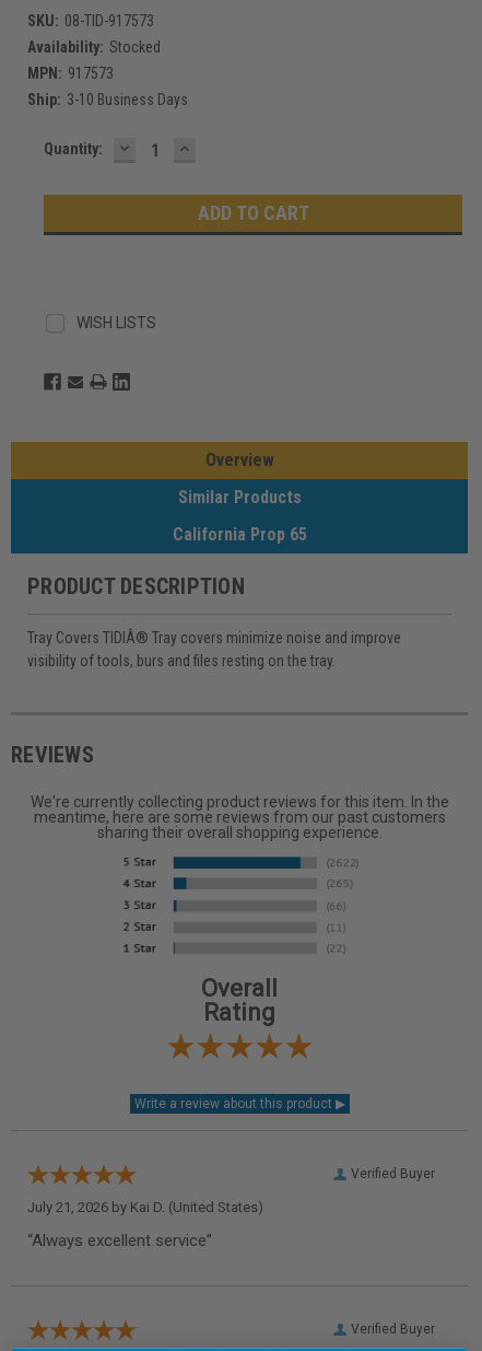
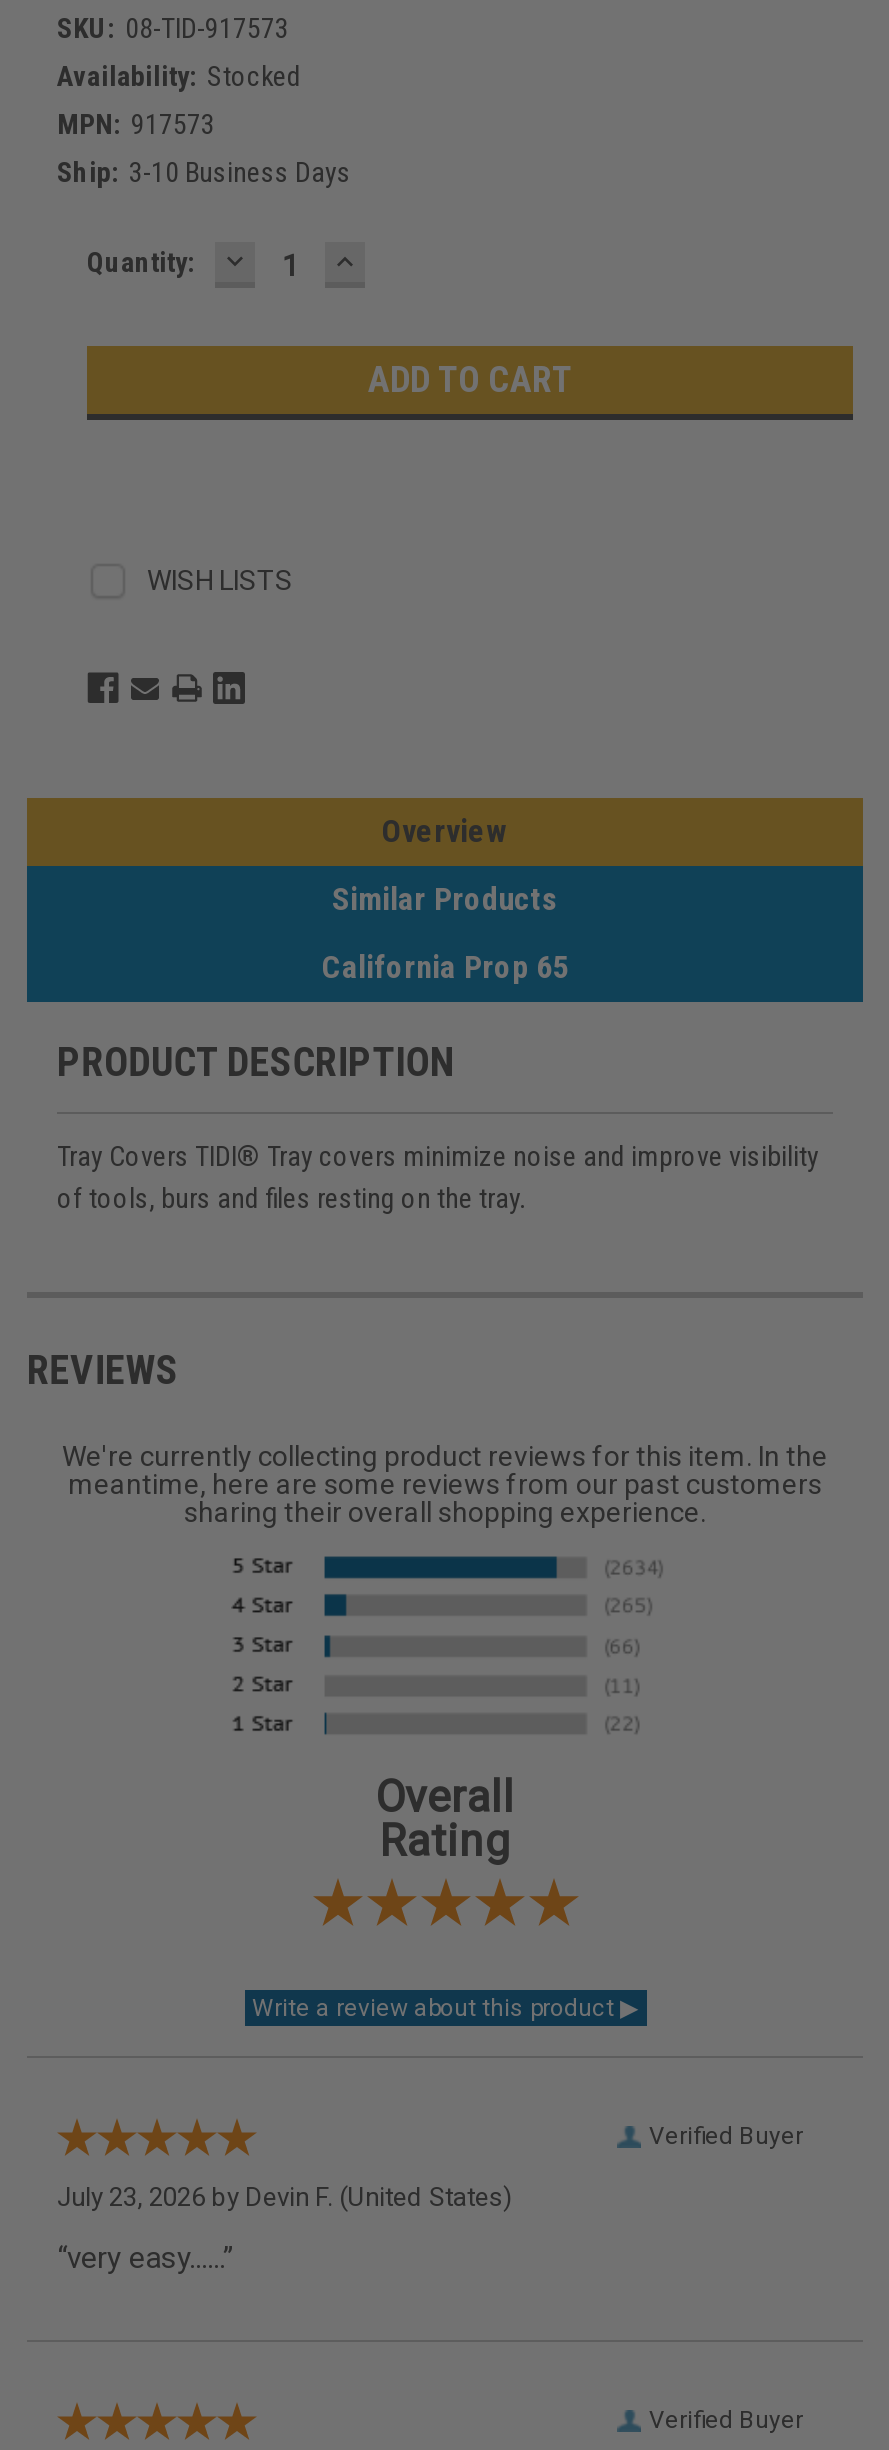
[27,629,401,670] Tray Covers TIDIÂ® Tray covers minimize noise and improve | visibility of tools, burs and files resting on the tray. -> [57,1140,819,1214] Tray Covers TIDI® Tray covers minimize noise and improve visibility | of tools, burs and files resting on the tray.
[27,1199,263,1215] July 21, 2026 by Kai D. (United States) -> [57,2182,513,2212] July 23, 2026 by Devin F. (United States)
[27,1231,212,1250] “Always excellent service” -> [57,2240,233,2276] “very easy......”

